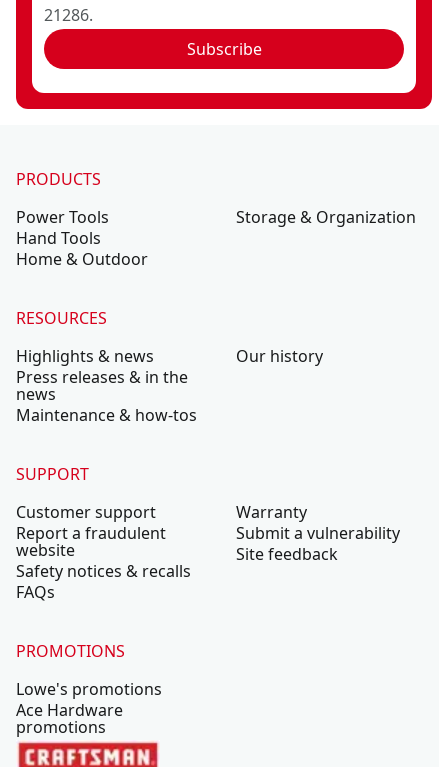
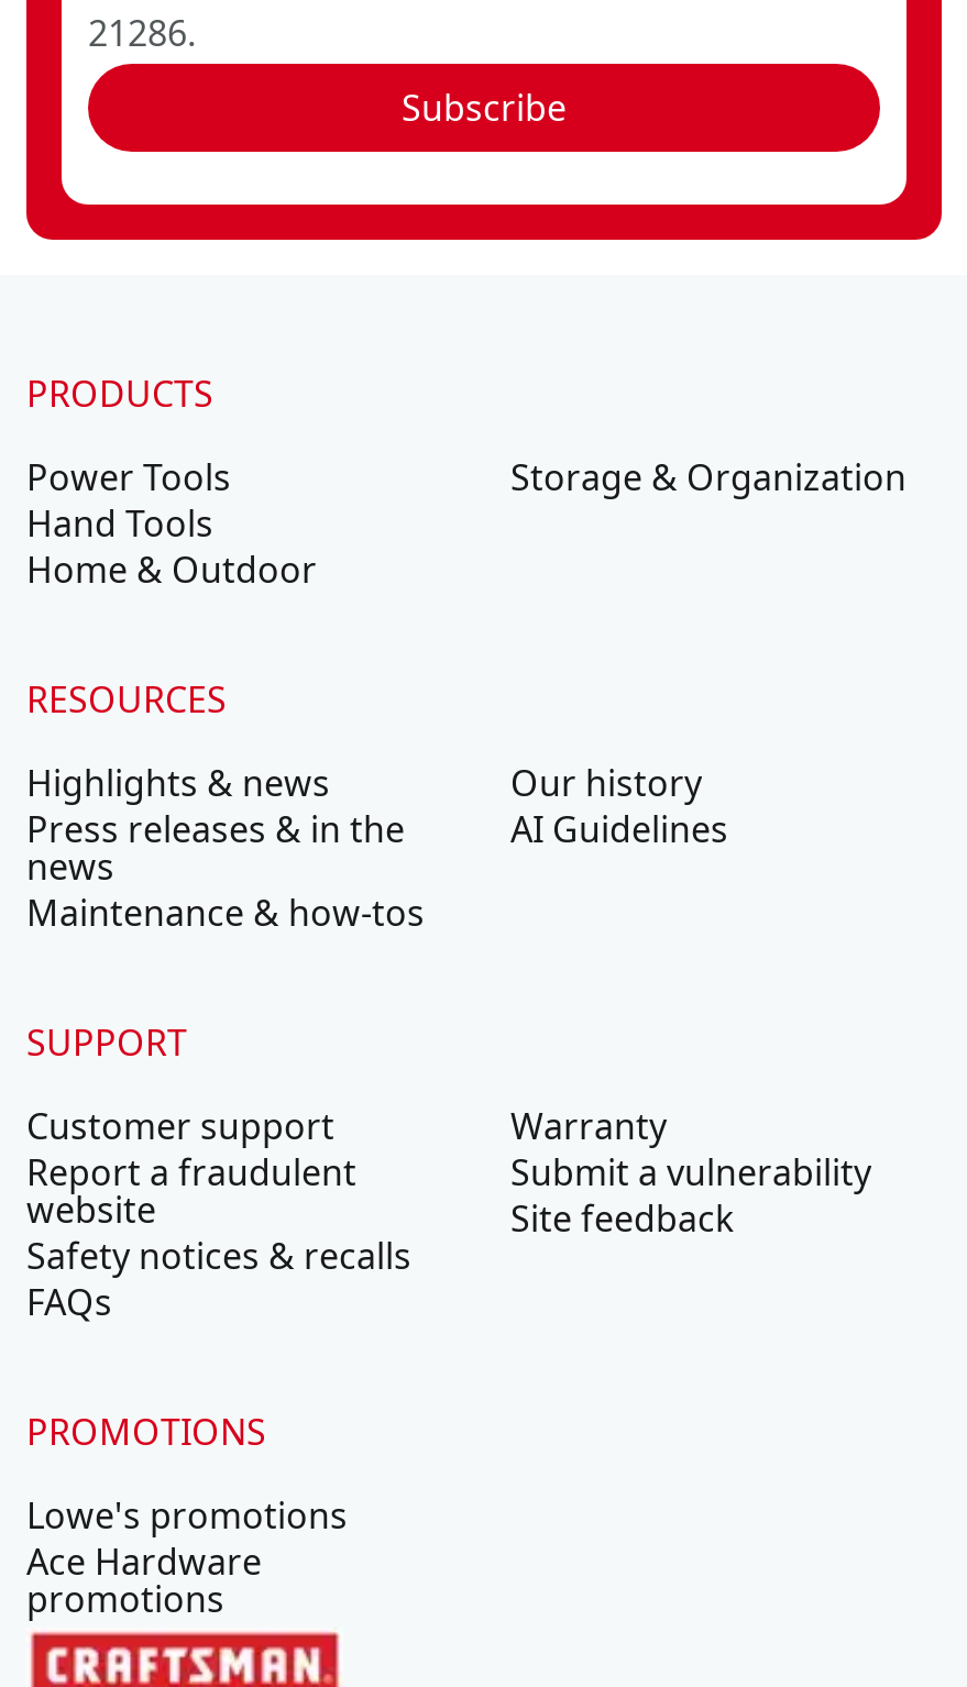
none -> [510,805,728,853] AI Guidelines

